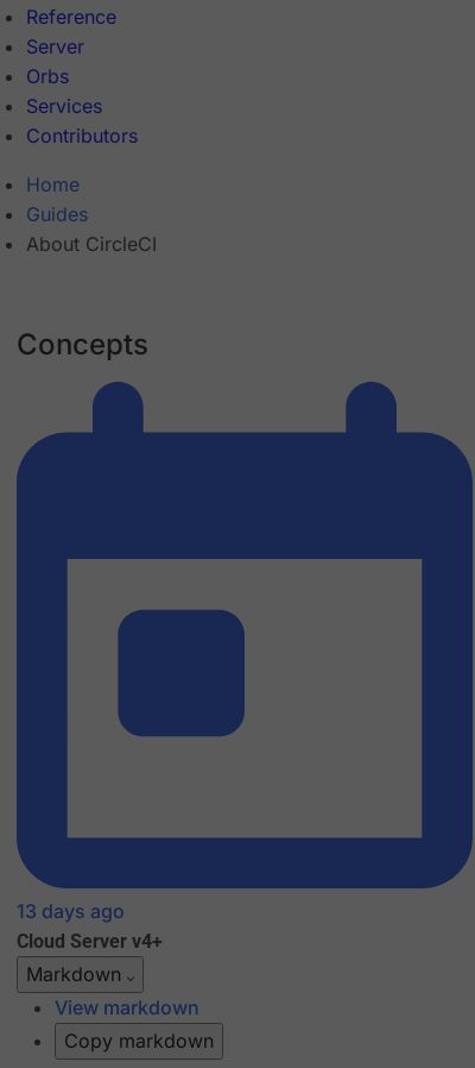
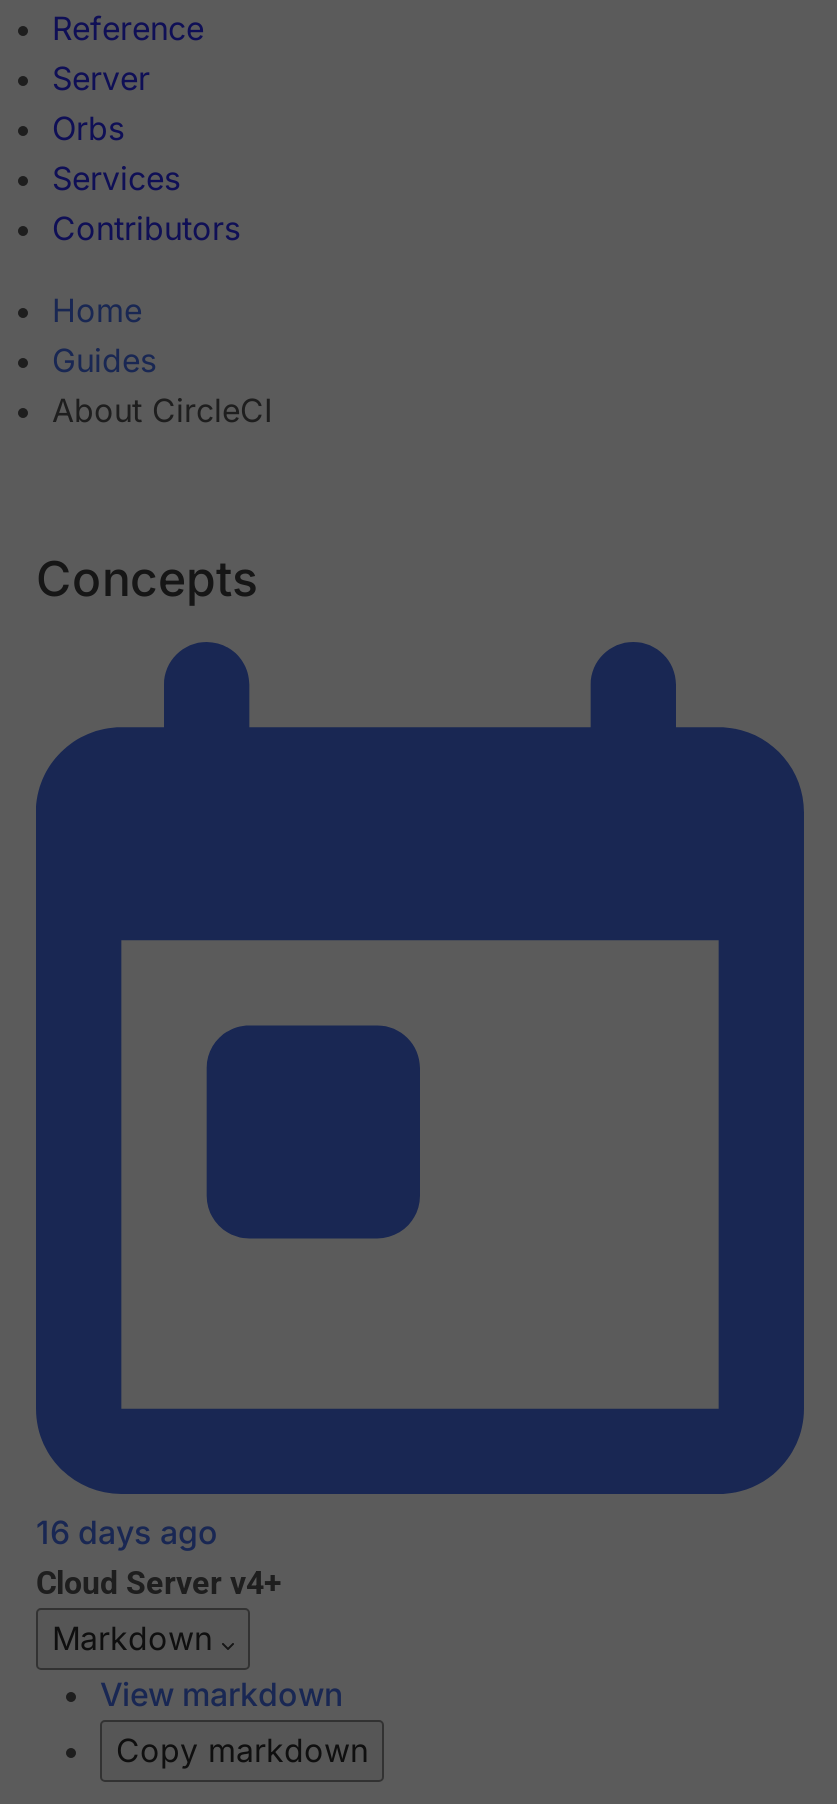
[17,900,125,923] 13 days ago -> [36,1513,218,1553] 16 days ago

